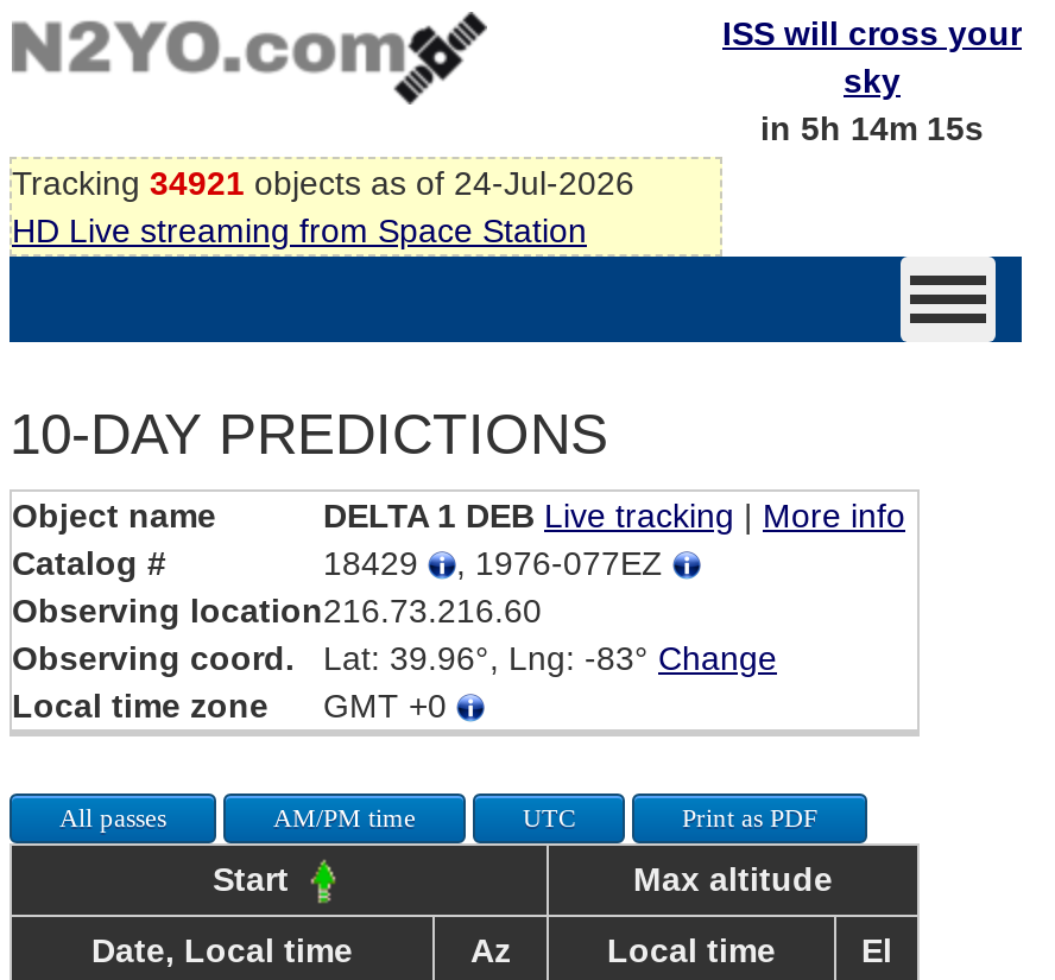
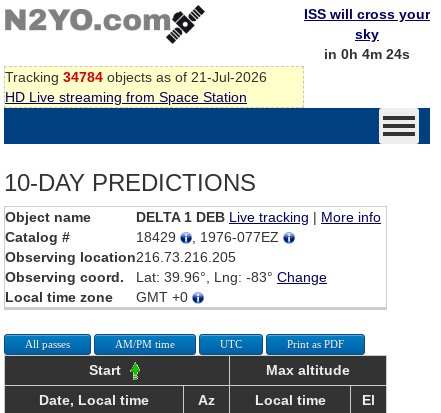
[760,109,984,147] in 5h 14m 15s -> [324,46,410,62] in 0h 4m 24s
[12,163,634,201] Tracking 34921 objects as of 24-Jul-2026 -> [5,69,267,85] Tracking 34784 objects as of 21-Jul-2026
[12,592,542,630] Observing location216.73.216.60 -> [5,249,236,265] Observing location216.73.216.205

